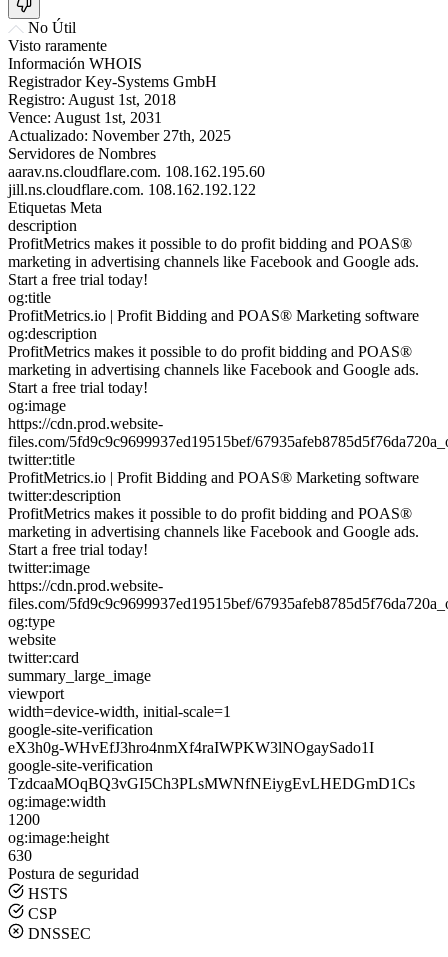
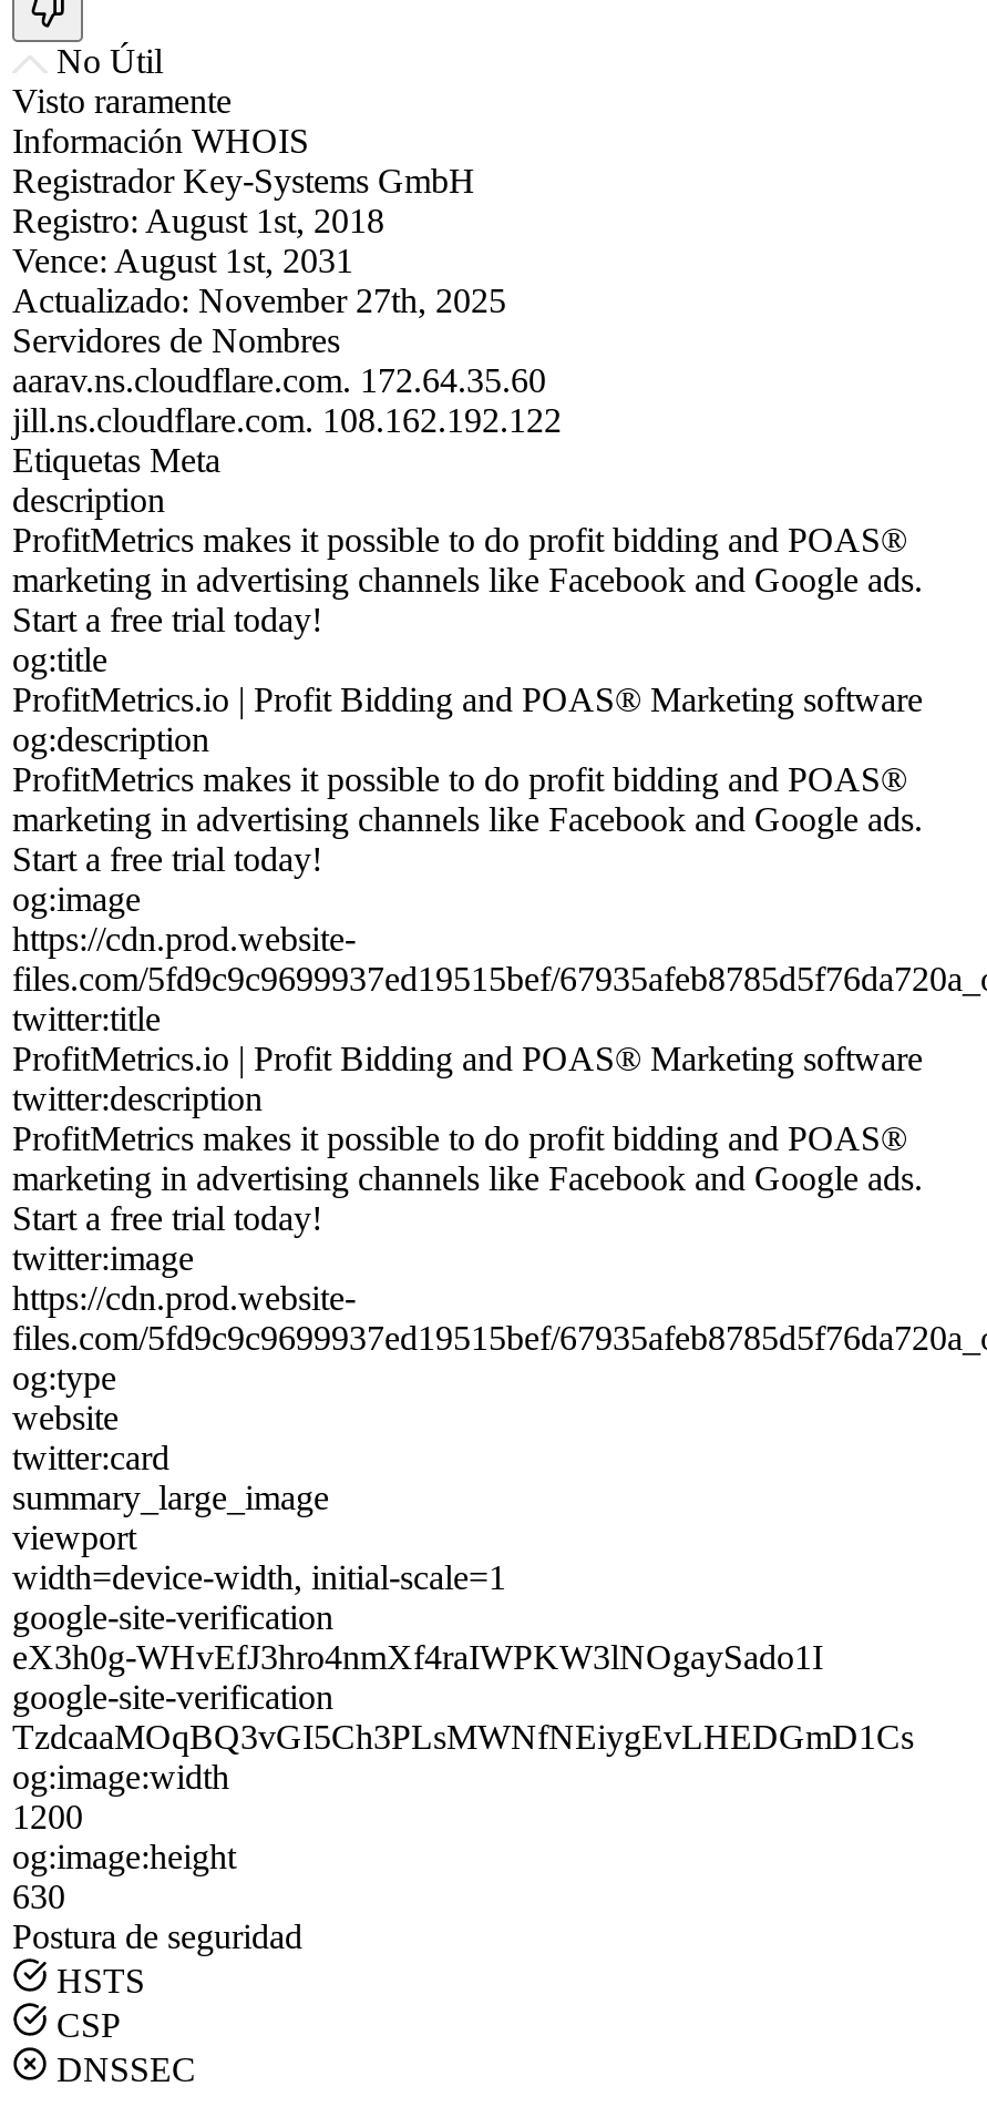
[8,163,265,180] aarav.ns.cloudflare.com. 108.162.195.60 -> [12,361,546,399] aarav.ns.cloudflare.com. 172.64.35.60

